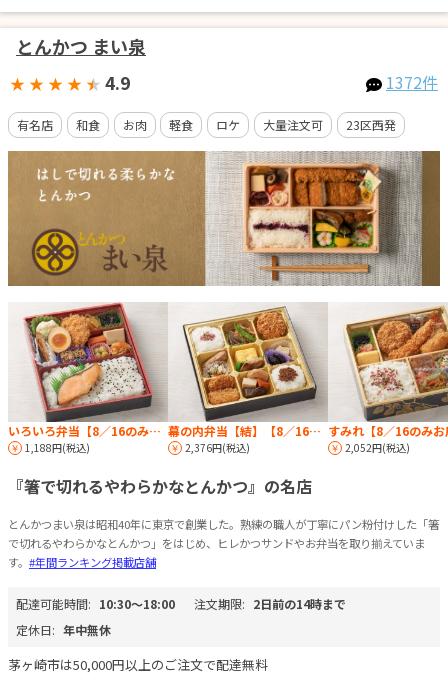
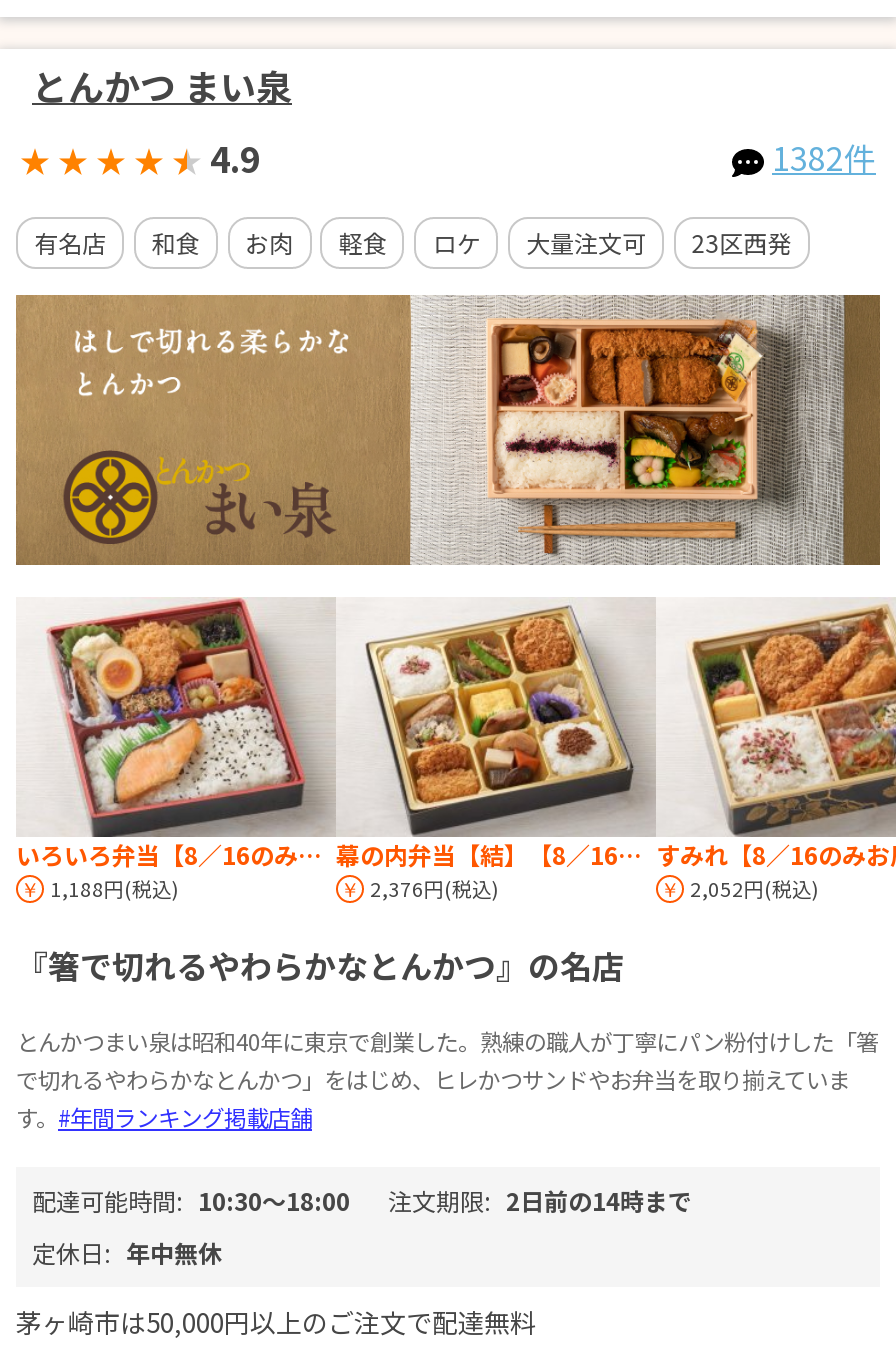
[386,70,438,94] 1372件 -> [772,133,876,181] 1382件

